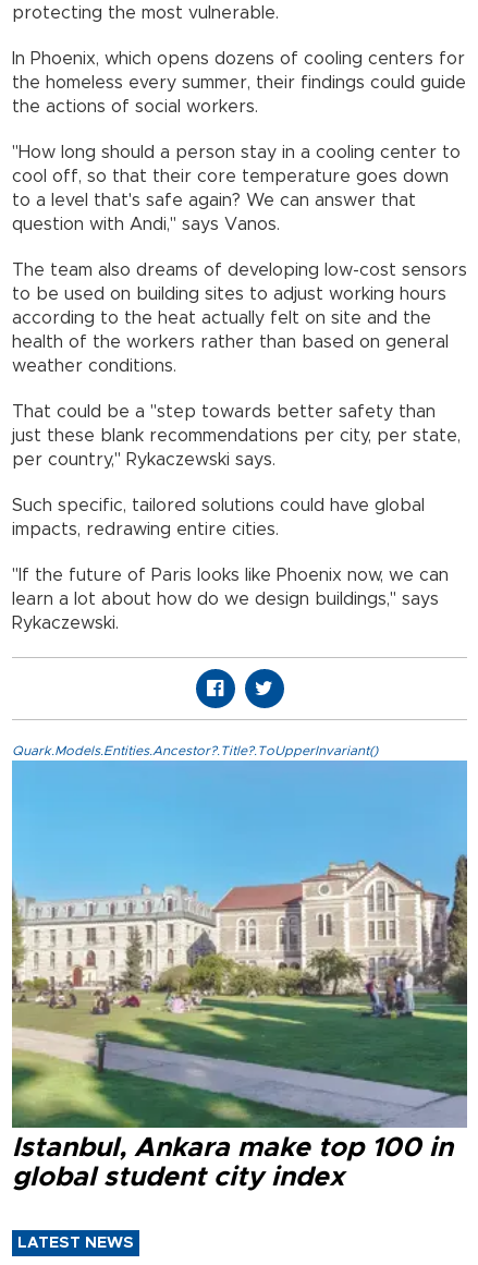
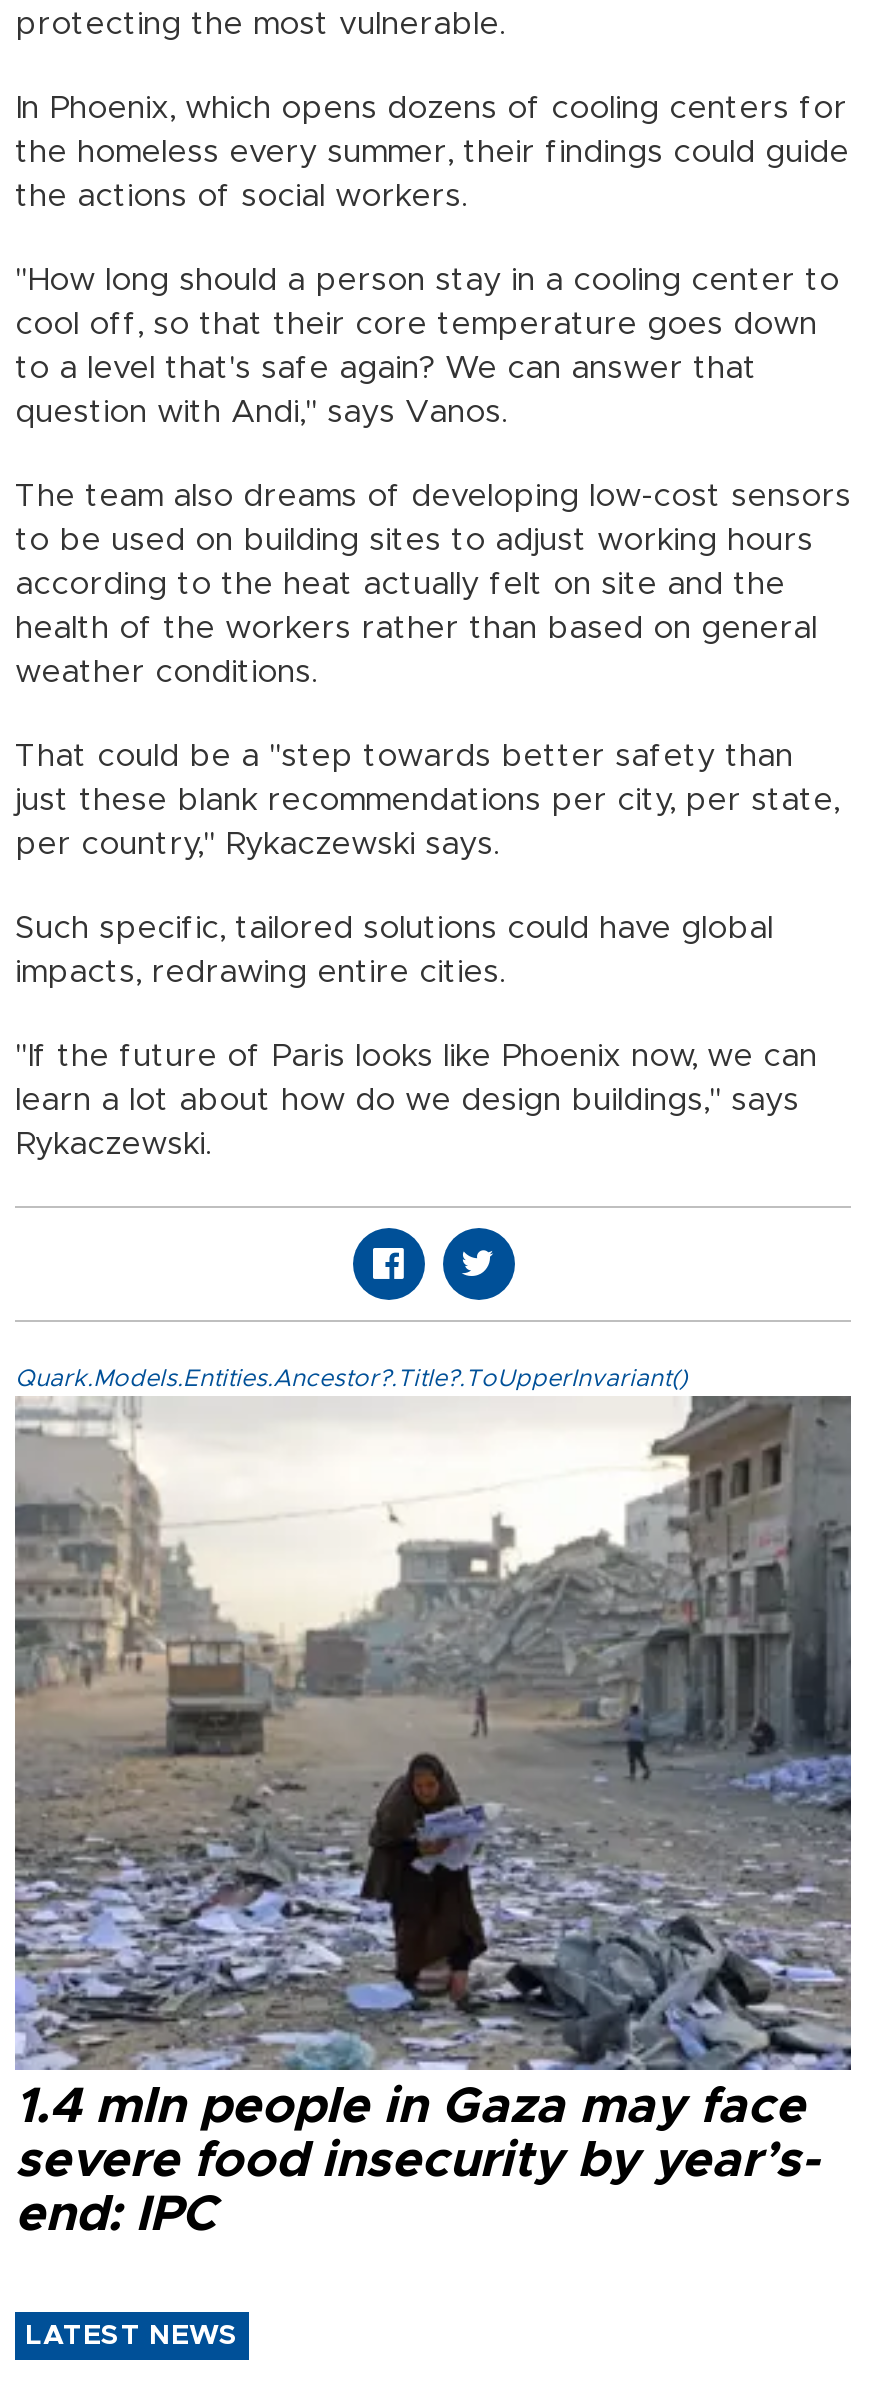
[11,759,468,1191] [image] | Istanbul, Ankara make top 100 in | global student city index -> [13,1394,853,2240] [image] | 1.4 mln people in Gaza may face | severe food insecurity by year’s- | end: IPC

